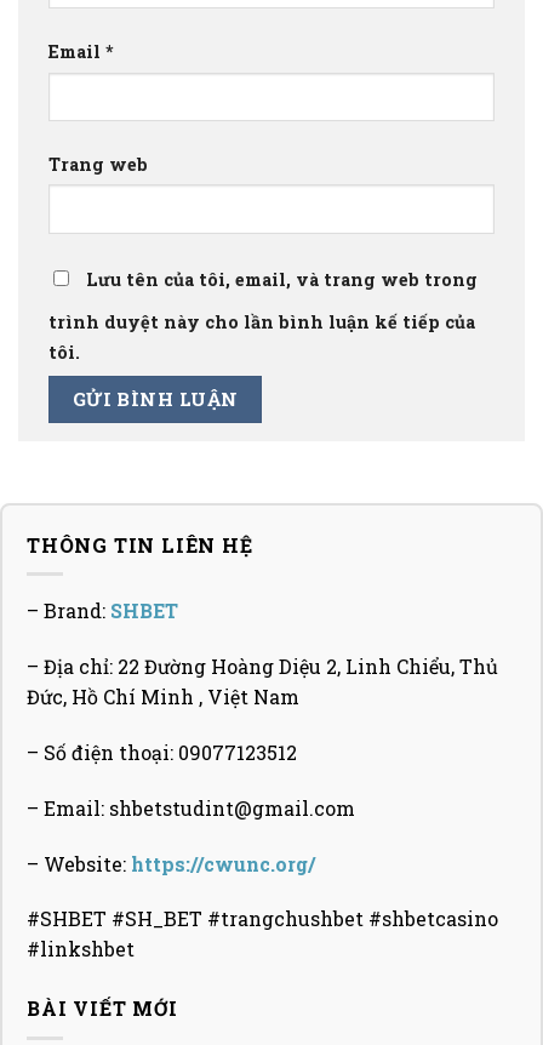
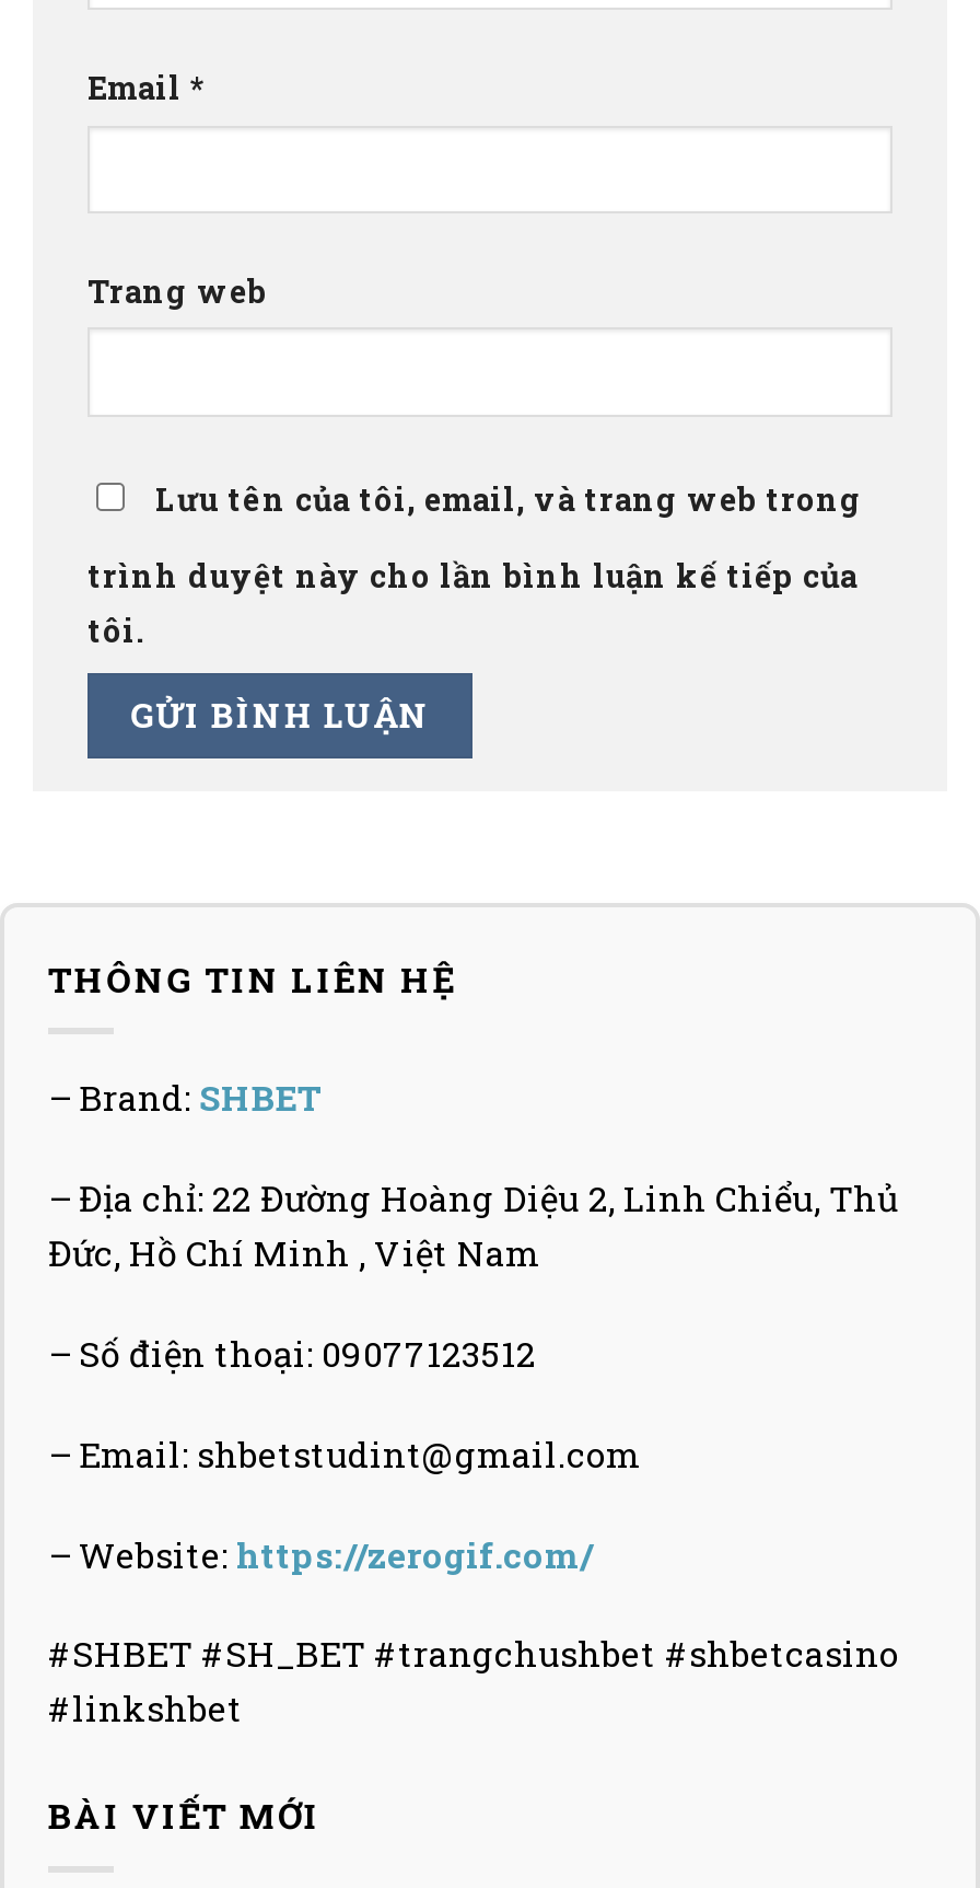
[27,851,315,876] – Website: https://cwunc.org/ -> [48,1530,593,1576] – Website: https://zerogif.com/

